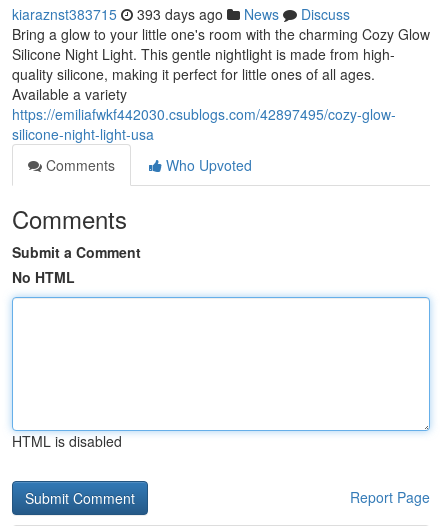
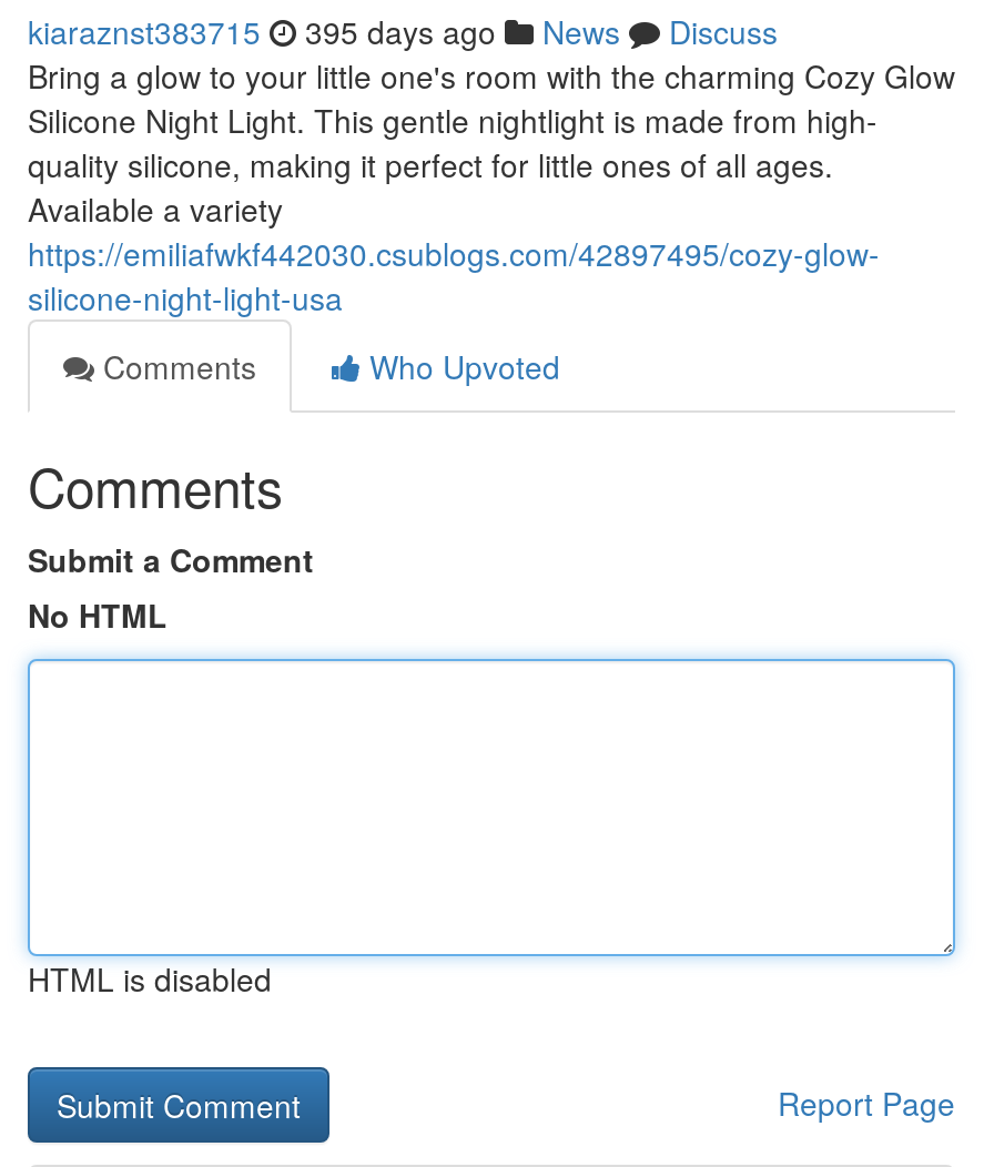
[12,4,350,24] kiaraznst383715 393 days ago News Discuss -> [28,9,778,53] kiaraznst383715 395 days ago News Discuss

